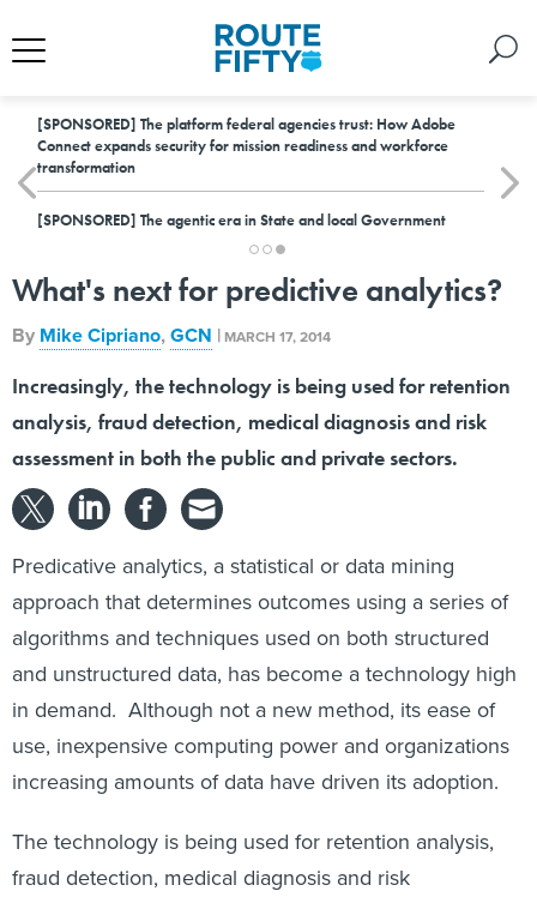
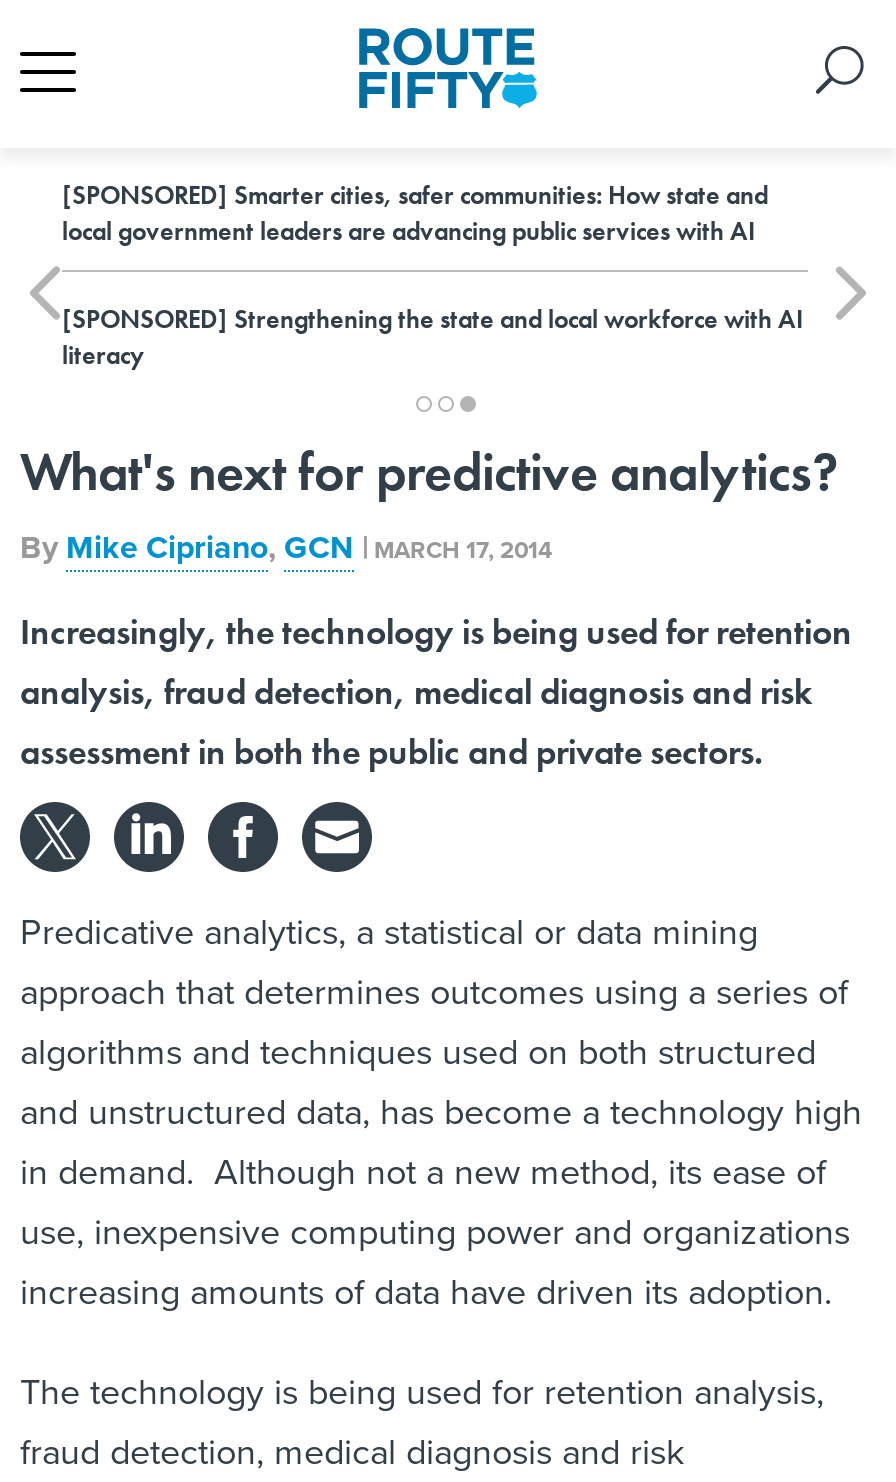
[37,114,455,177] [SPONSORED] The platform federal agencies trust: How Adobe | Connect expands security for mission readiness and workforce | transformation -> [62,178,768,248] [SPONSORED] Smarter cities, safer communities: How state and | local government leaders are advancing public services with AI
[37,210,446,230] [SPONSORED] The agentic era in State and local Government -> [62,302,804,372] [SPONSORED] Strengthening the state and local workforce with AI | literacy

